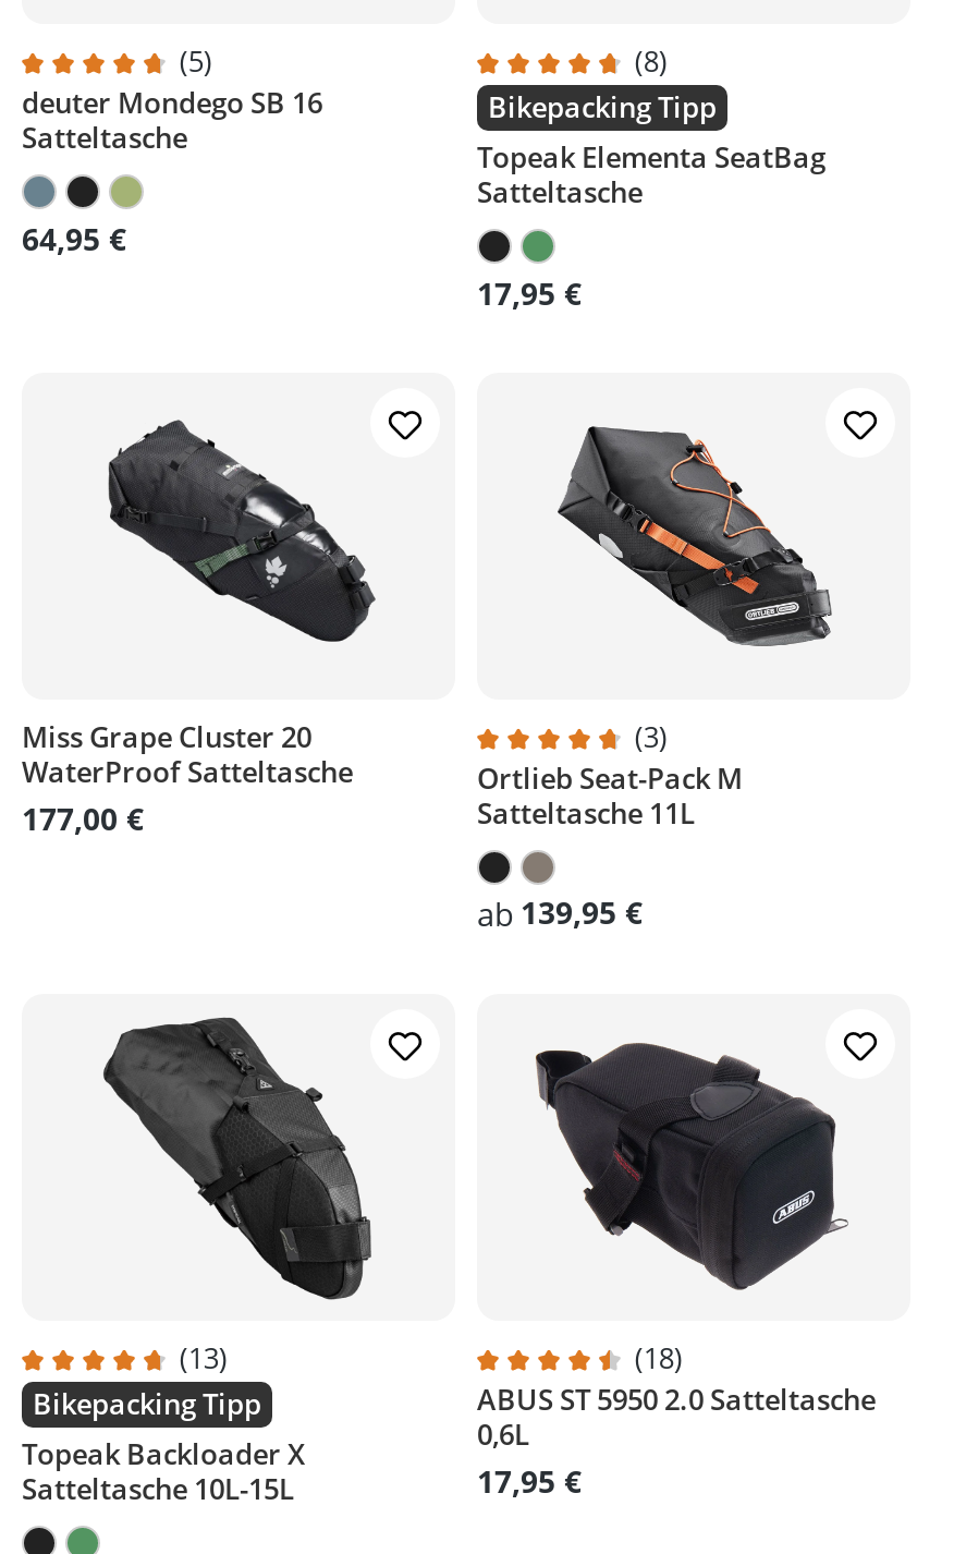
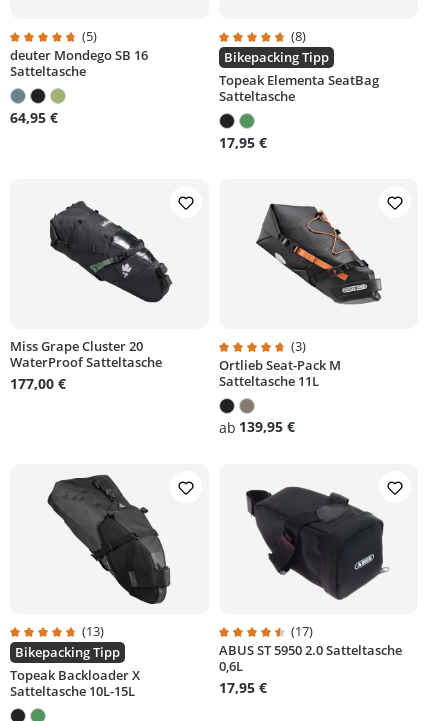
[635,1338,683,1377] (18) -> [291,622,313,640] (17)

